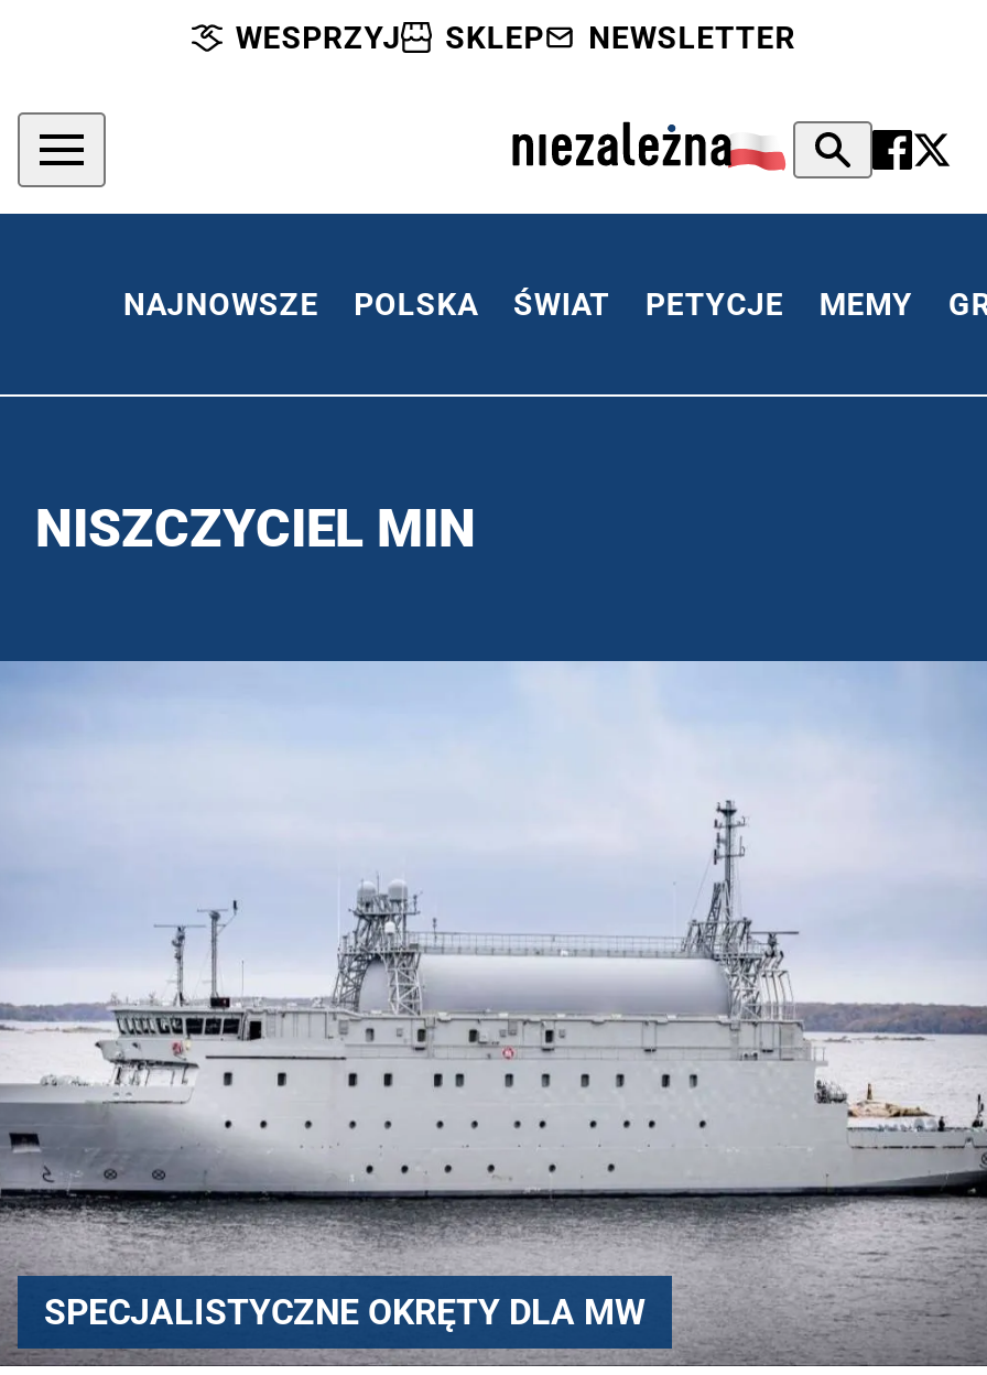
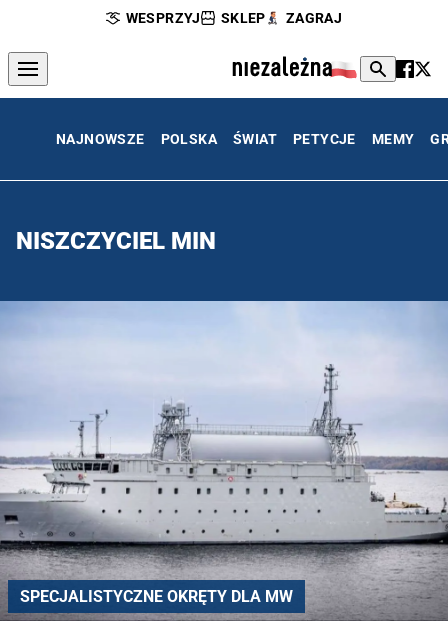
[588,20,796,55] NEWSLETTER -> [286,10,342,26] ZAGRAJ

